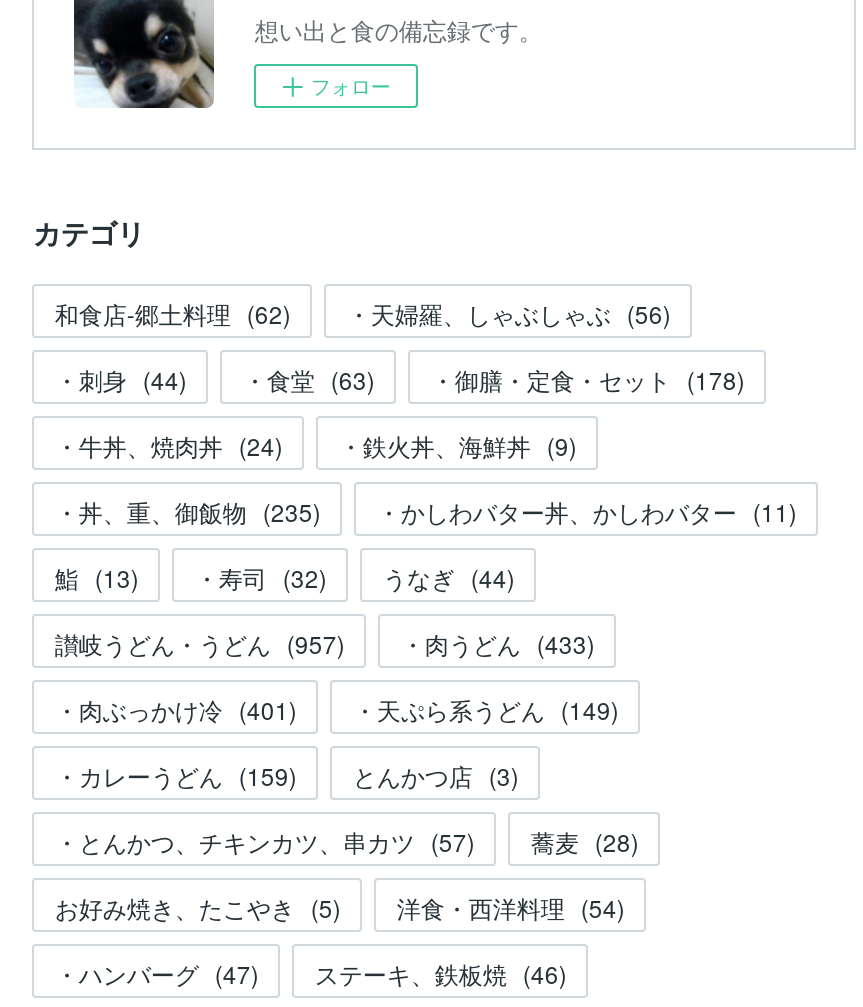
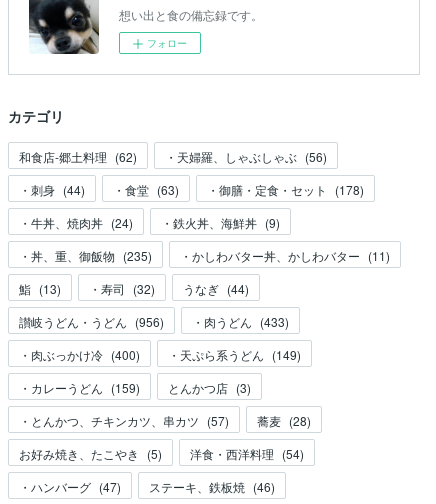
[55,626,345,660] 讃岐うどん・うどん (957) -> [19,313,164,330] 讃岐うどん・うどん (956)
[55,692,297,726] ・肉ぶっかけ冷 (401) -> [19,346,140,363] ・肉ぶっかけ冷 (400)

